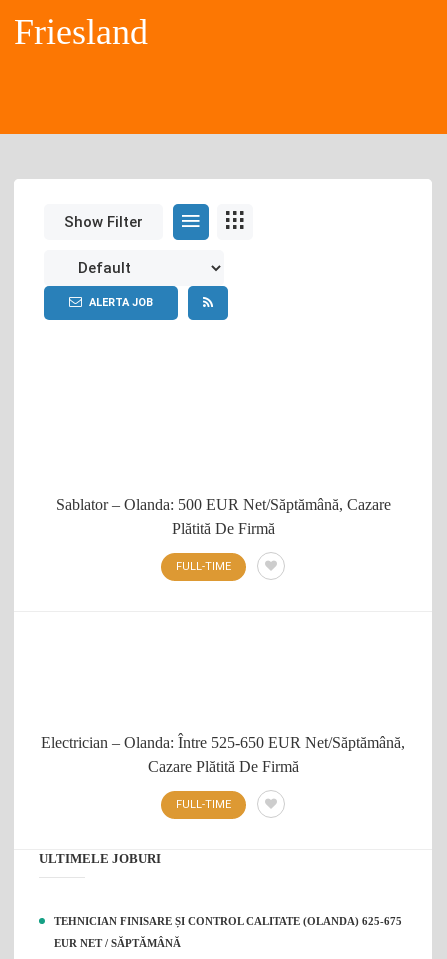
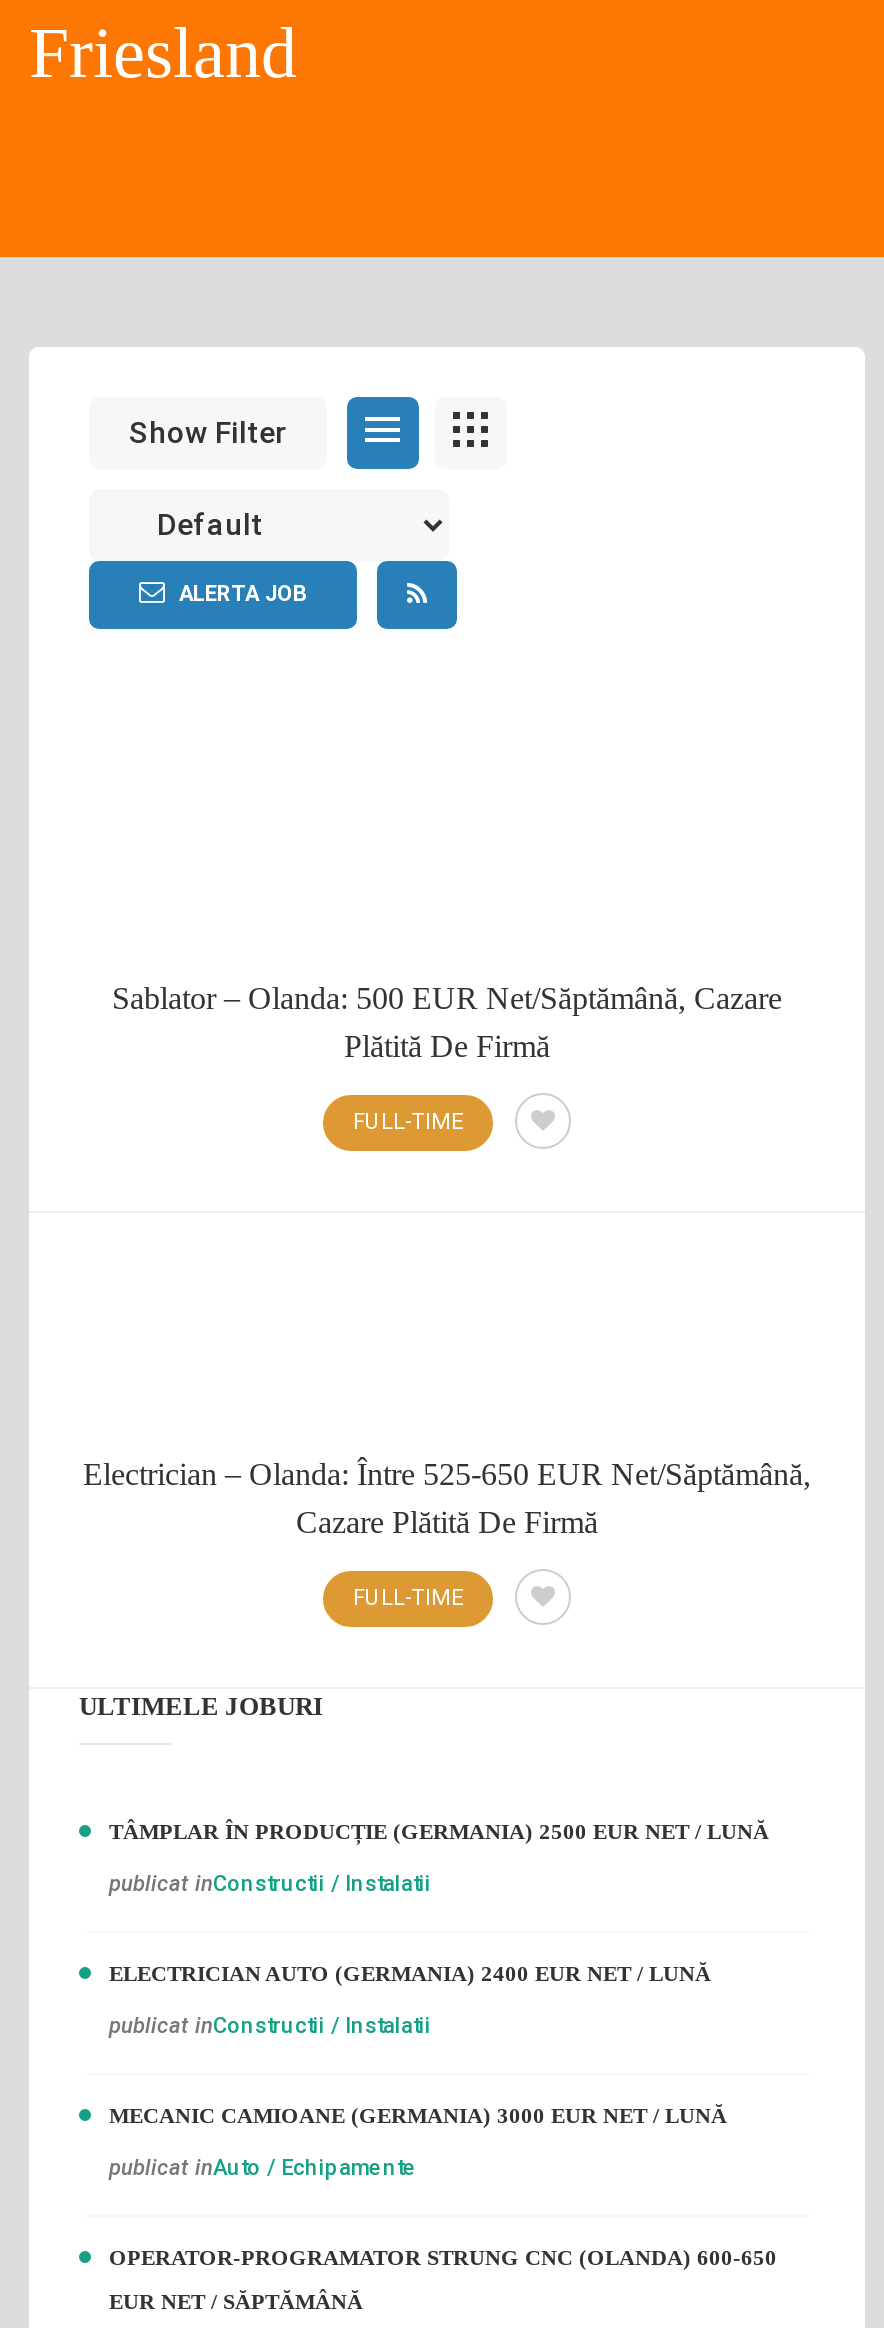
[54,915,402,927] TEHNICIAN FINISARE ȘI CONTROL CALITATE (OLANDA) 625-675 -> [109,1819,777,2269] TÂMPLAR ÎN PRODUCȚIE (GERMANIA) 2500 EUR NET / LUNĂ | publicat inConstructii / Instalatii | ELECTRICIAN AUTO (GERMANIA) 2400 EUR NET / LUNĂ | publicat inConstructii / Instalatii | MECANIC CAMIOANE (GERMANIA) 3000 EUR NET / LUNĂ | publicat inAuto / Echipamente | OPERATOR-PROGRAMATOR STRUNG CNC (OLANDA) 600-650

